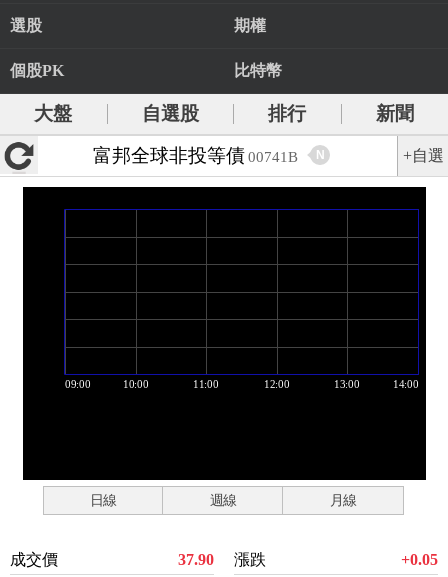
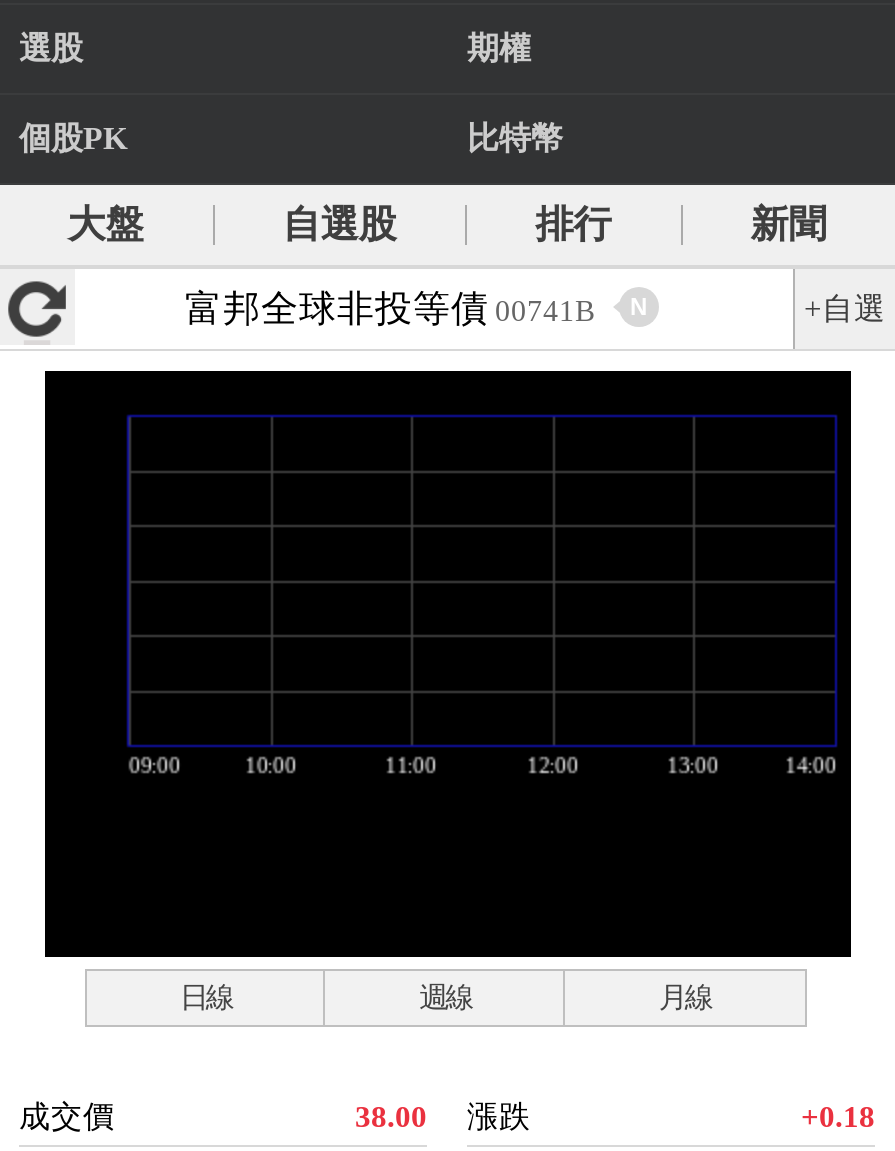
[178,551,266,568] 37.90 漲跌 -> [355,1099,531,1133] 38.00 漲跌
[401,551,438,568] +0.05 -> [801,1099,875,1133] +0.18

